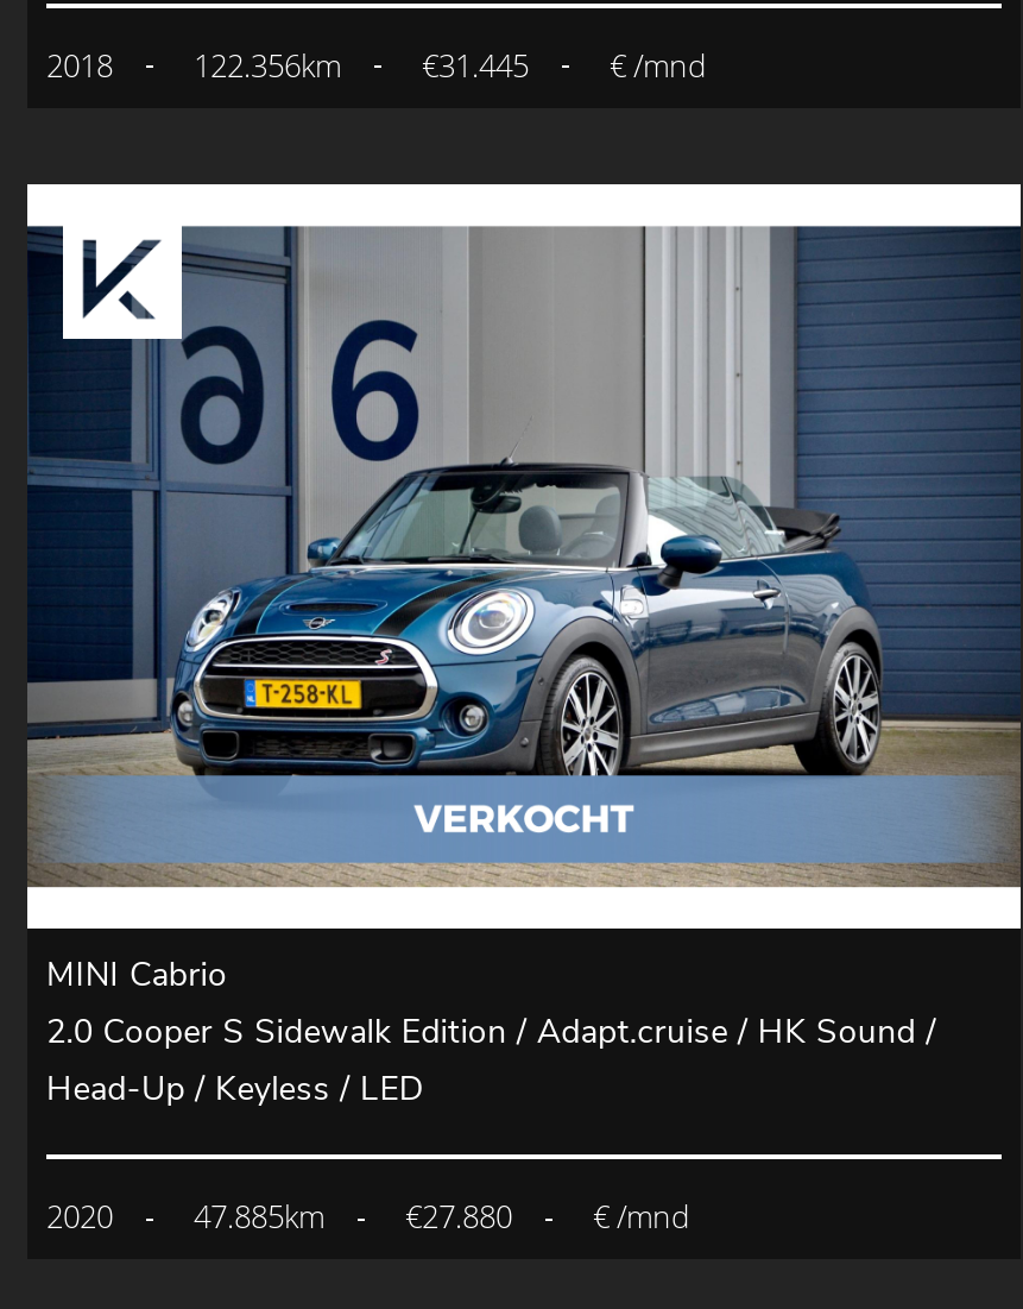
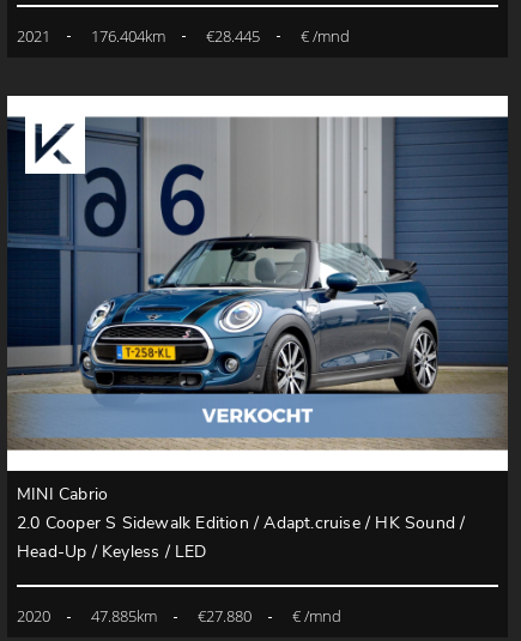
[46,43,529,86] 2018 | 122.356km | €31.445 -> [17,25,260,46] 2021 | 176.404km | €28.445

